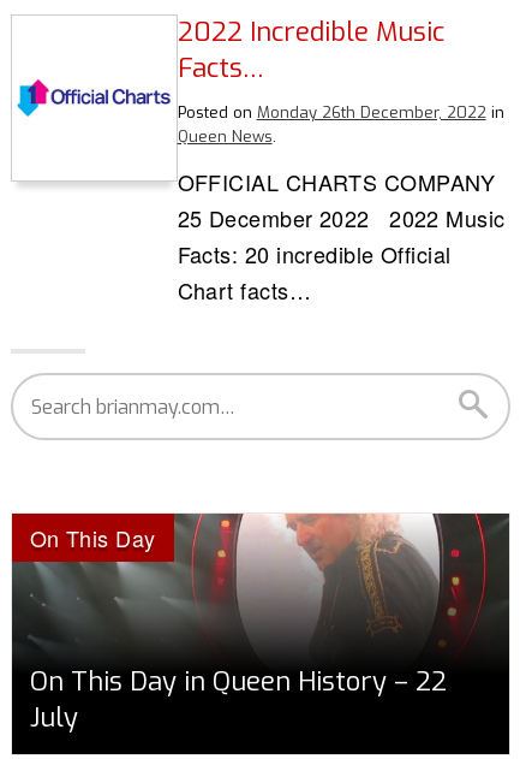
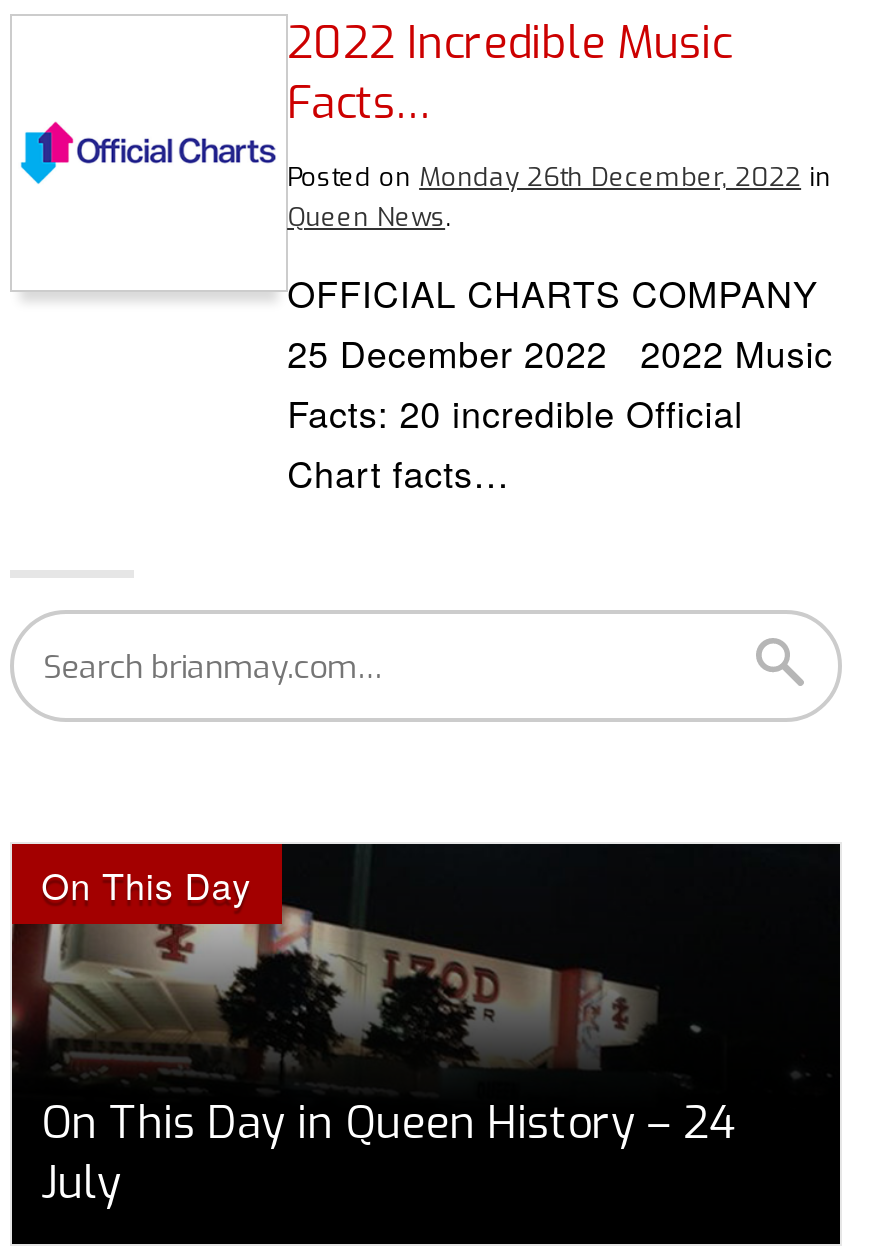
[12,512,509,699] [image] | On This Day in Queen History – 22 -> [12,842,838,1152] [image] | On This Day in Queen History – 24

